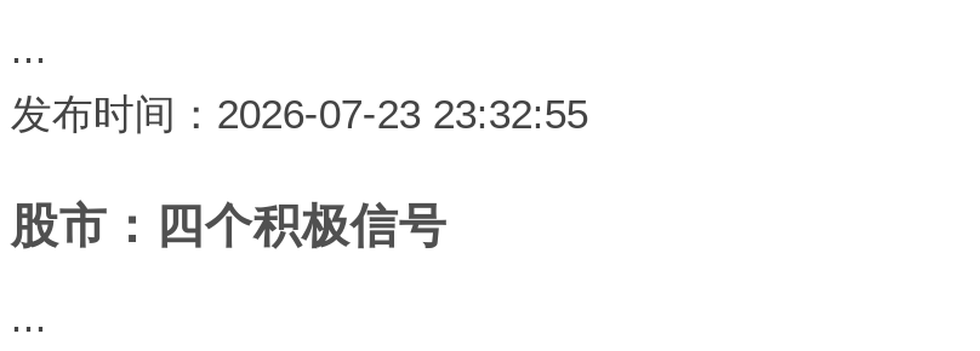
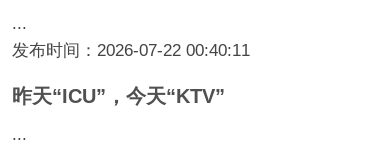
[10,92,588,138] 发布时间：2026-07-23 23:32:55 -> [12,41,250,60] 发布时间：2026-07-22 00:40:11
[10,198,447,251] 股市：四个积极信号 -> [12,85,225,107] 昨天“ICU”，今天“KTV”

